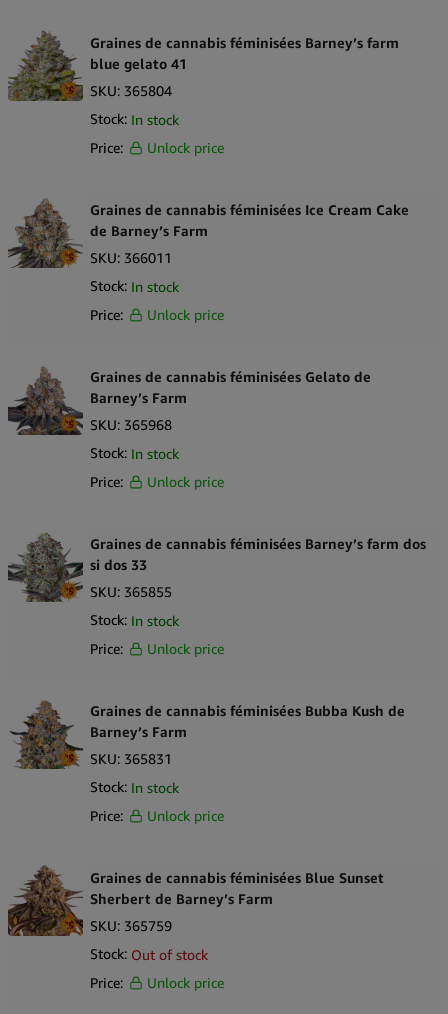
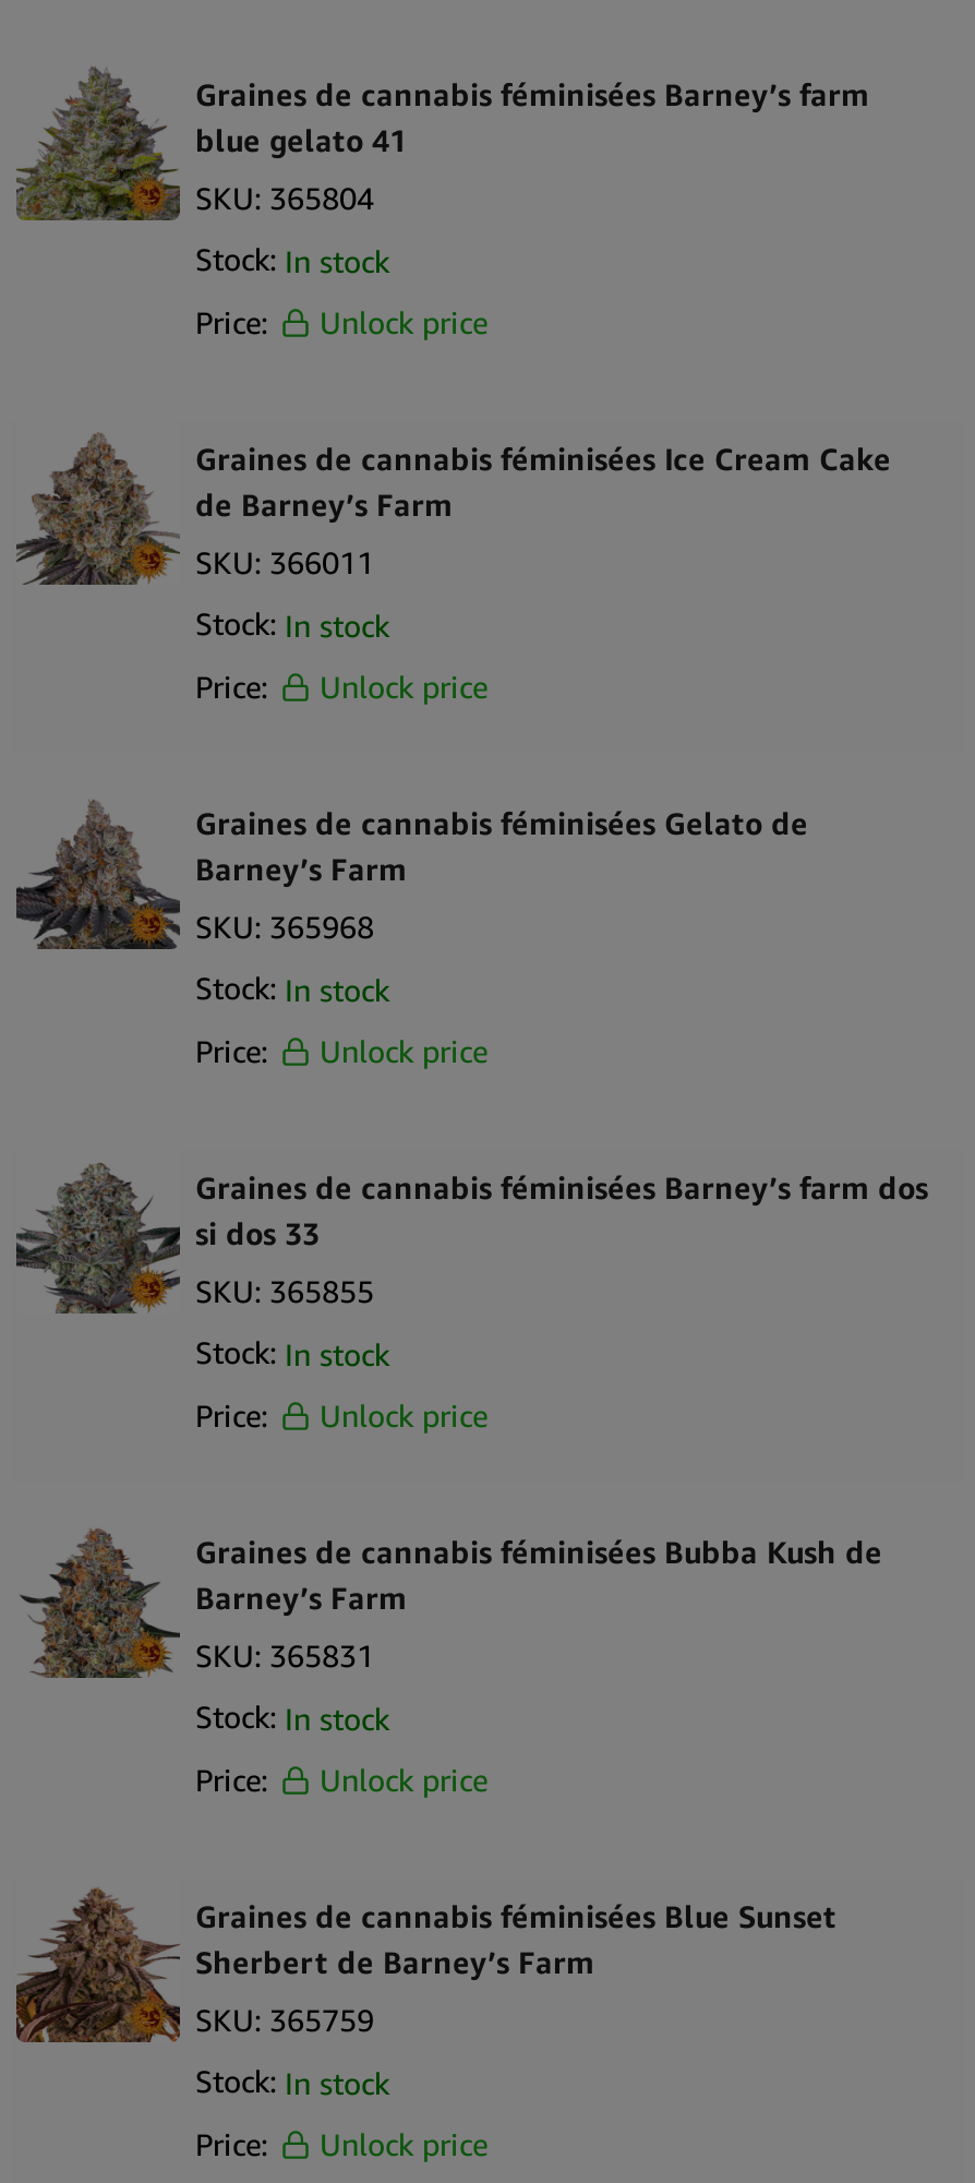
[90,945,208,963] Stock: Out of stock -> [195,2063,389,2101] Stock: In stock

